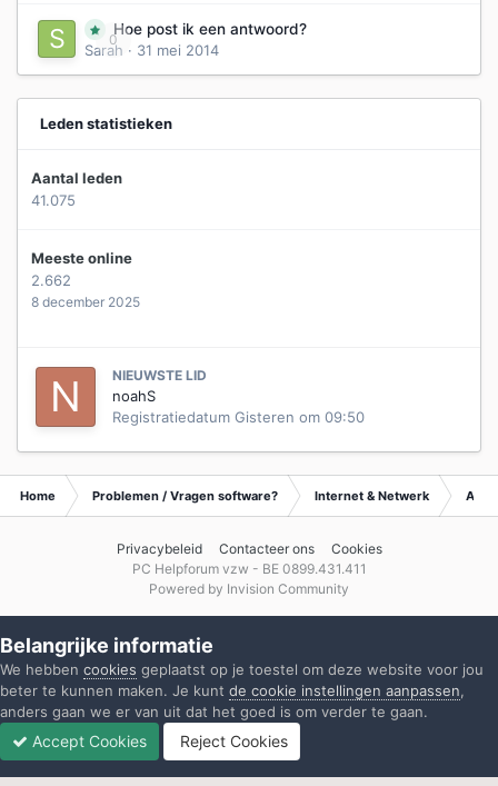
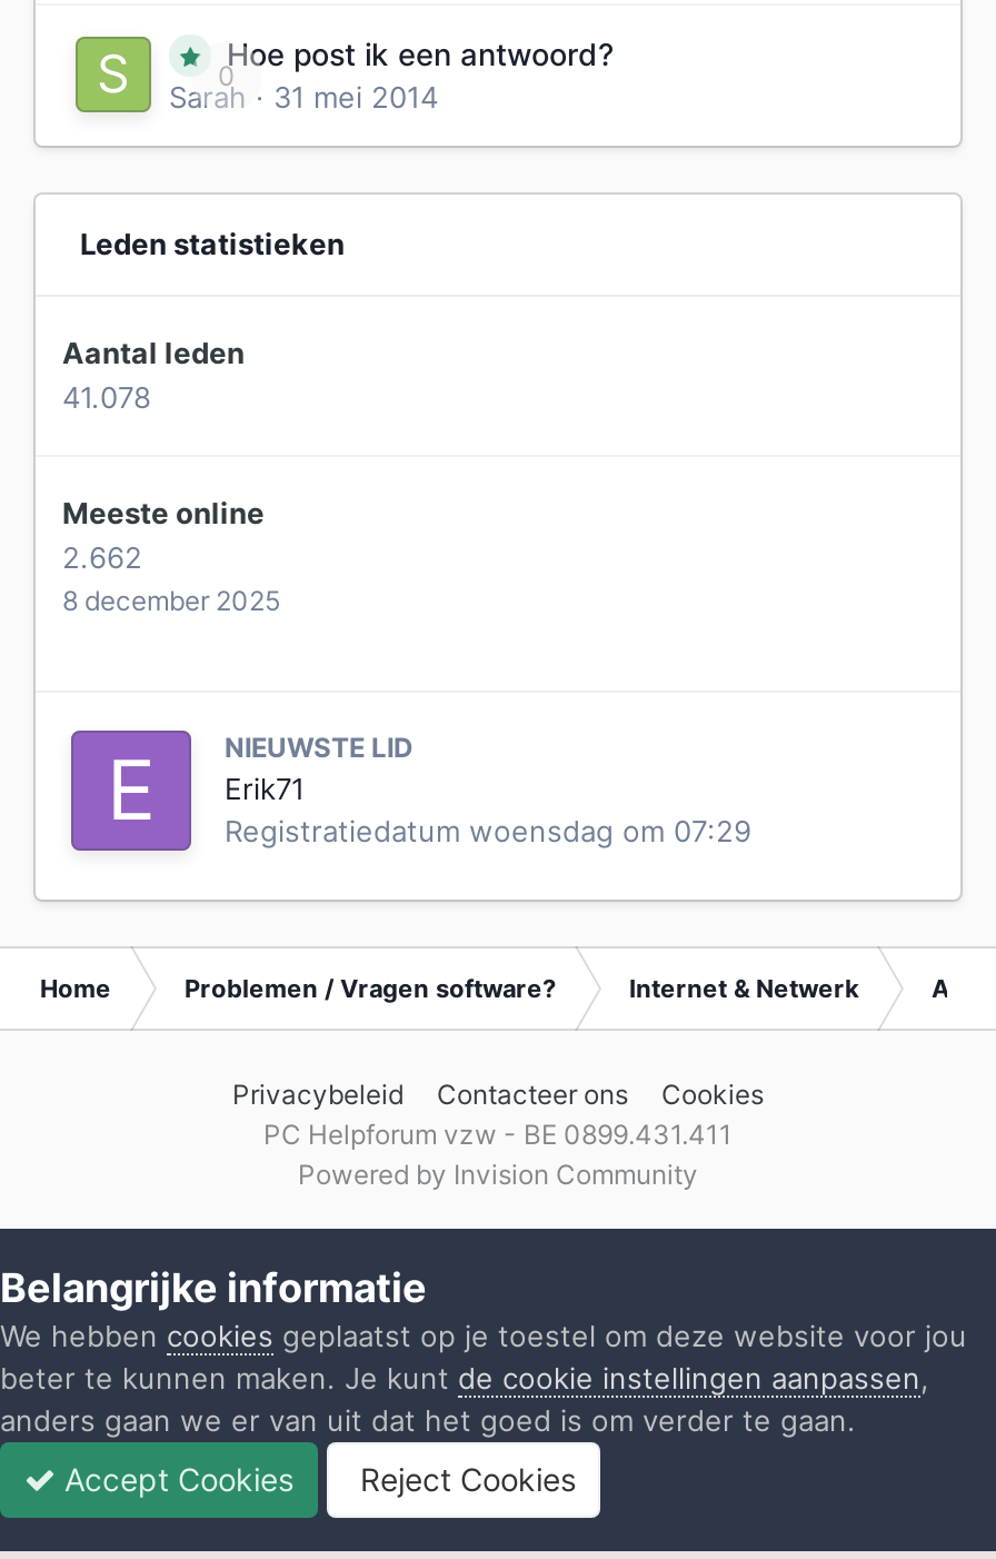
[31,192,76,209] 41.075 -> [62,380,151,415] 41.078
[36,367,365,427] [image] | noahS | Registratiedatum Gisteren om 09:50 -> [71,731,751,851] [image] | Erik71 | Registratiedatum woensdag om 07:29

